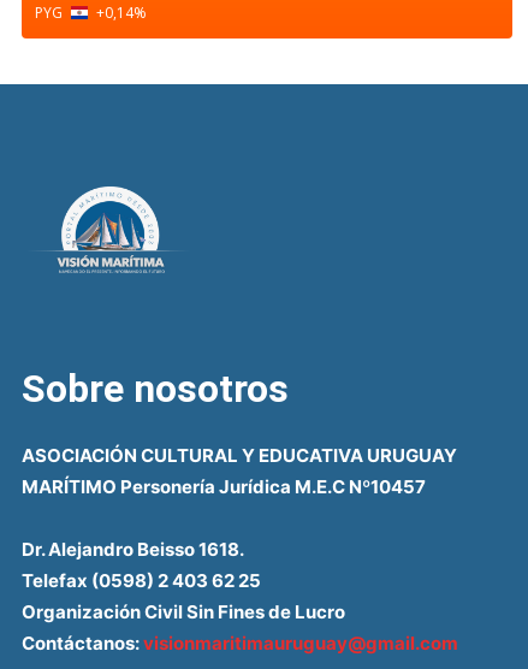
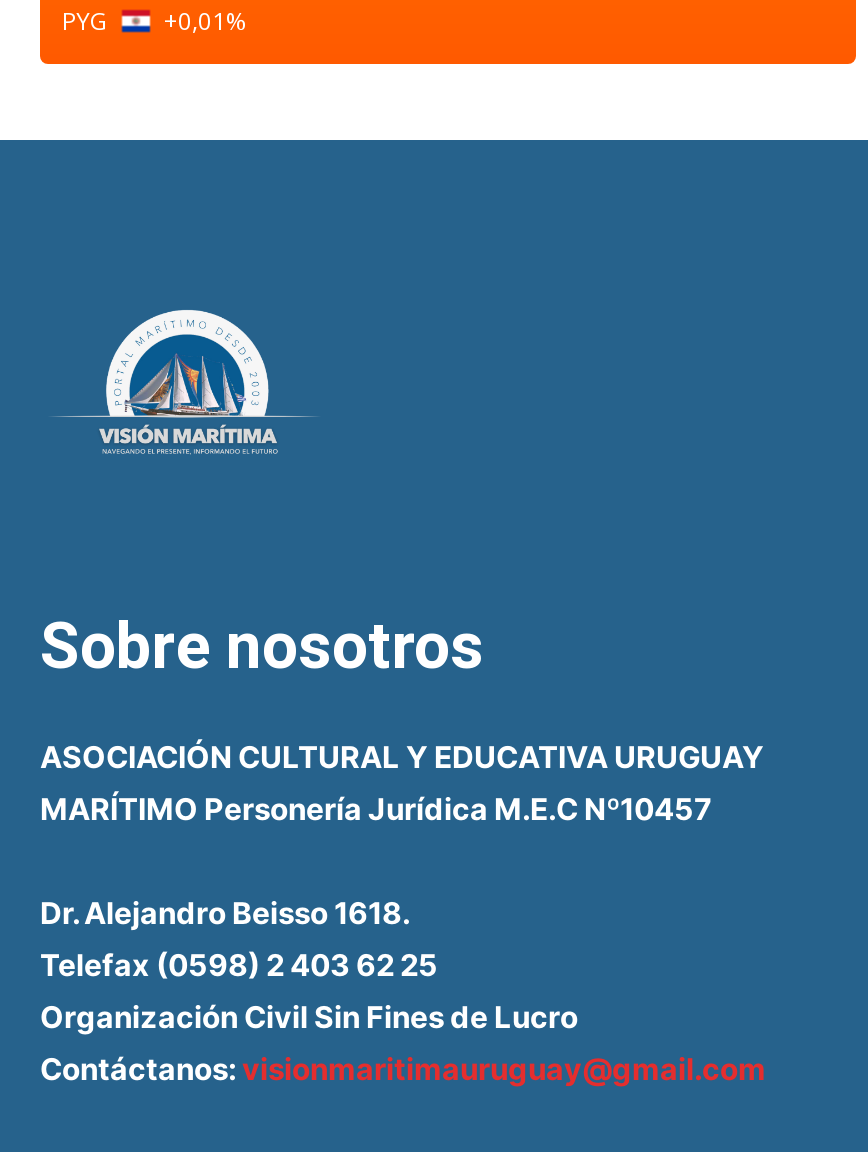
[35,3,147,23] PYG +0,14% -> [62,5,248,39] PYG +0,01%

